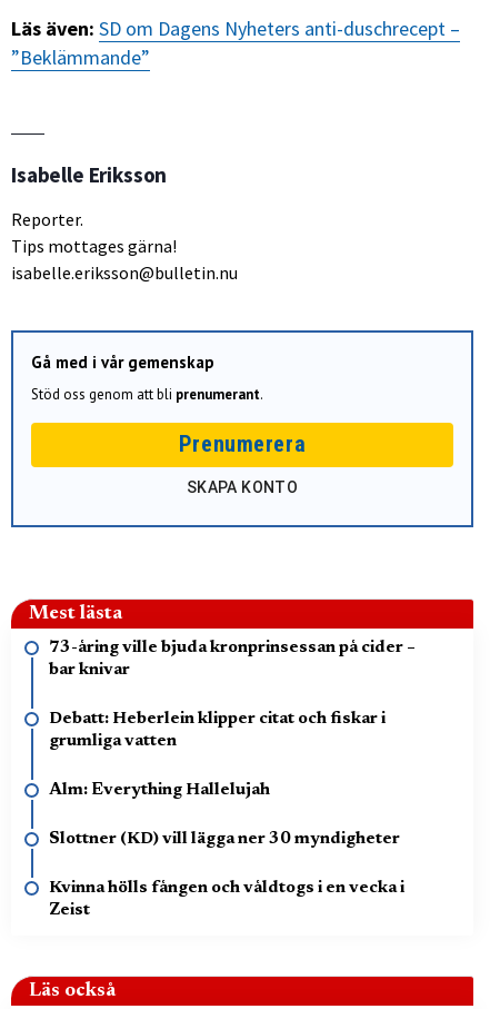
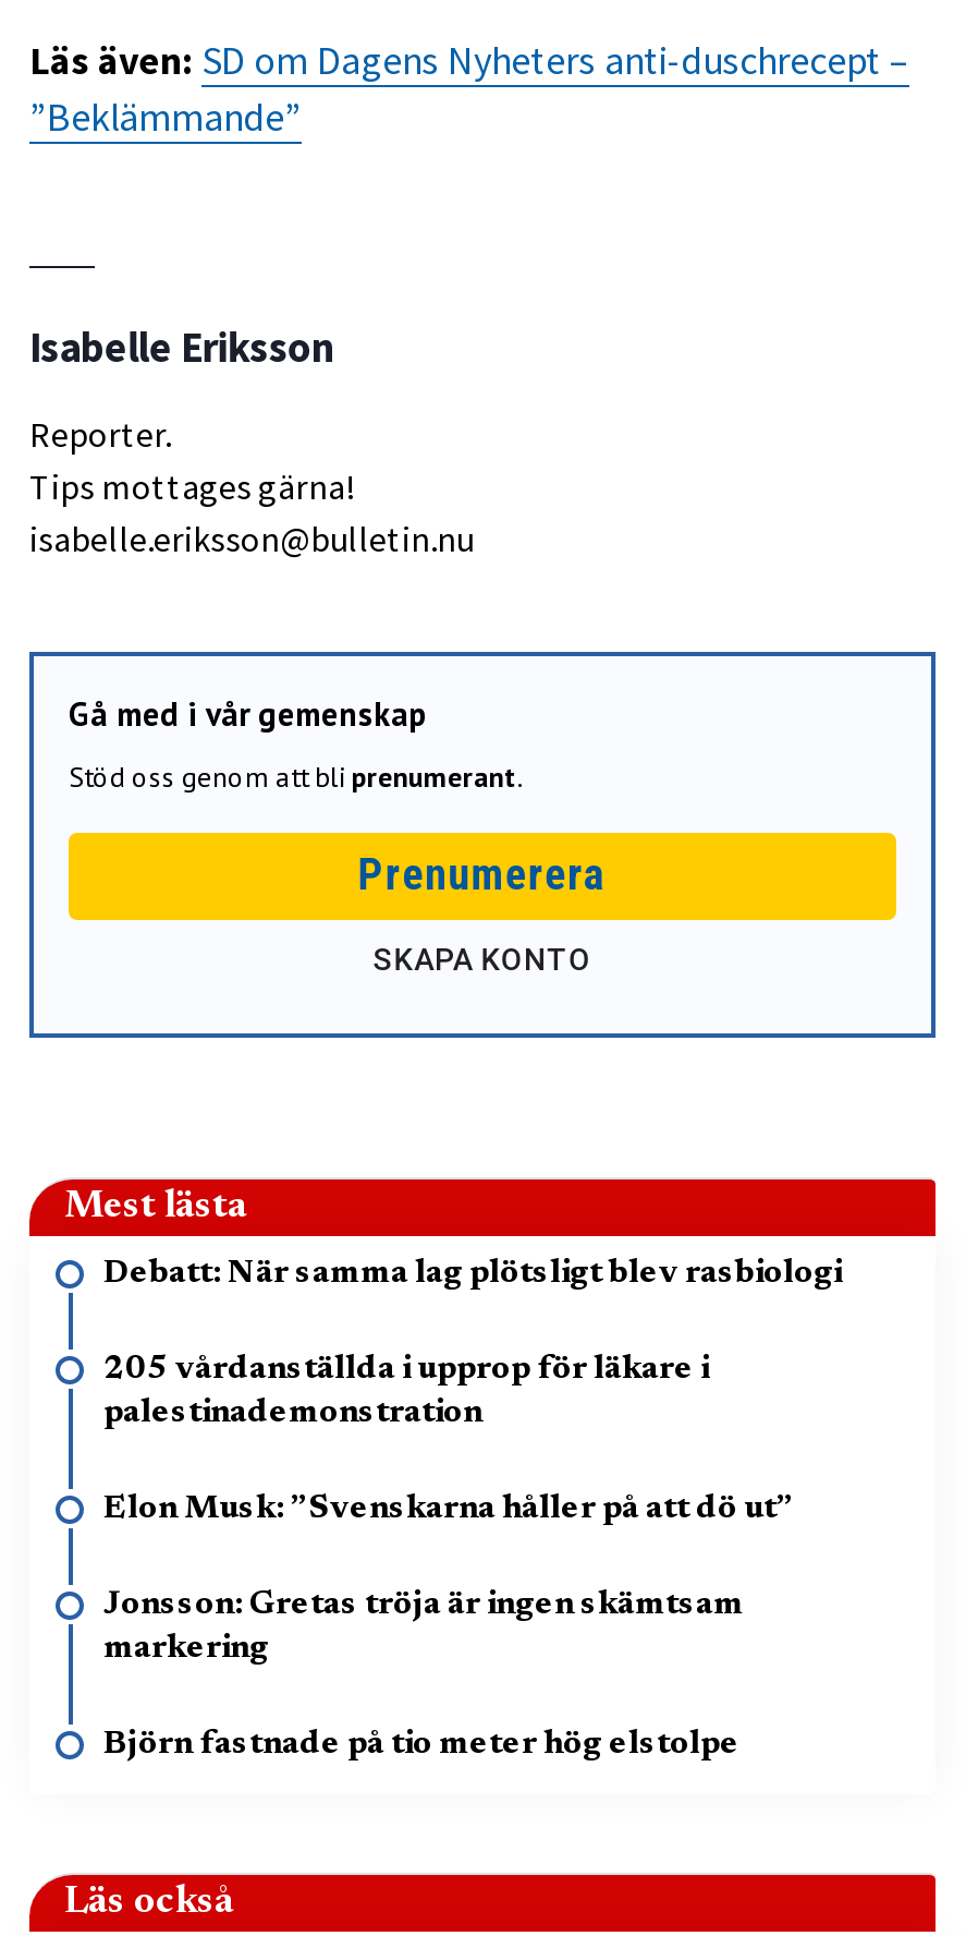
[49,639,416,678] 73-åring ville bjuda kronprinsessan på cider – | bar knivar -> [103,1257,842,1290] Debatt: När samma lag plötsligt blev rasbiologi
[49,711,386,749] Debatt: Heberlein klipper citat och fiskar i | grumliga vatten -> [103,1353,709,1430] 205 vårdanställda i upprop för läkare i | palestinademonstration
[49,782,270,798] Alm: Everything Hallelujah -> [103,1493,794,1525] Elon Musk: ”Svenskarna håller på att dö ut”
[49,831,400,847] Slottner (KD) vill lägga ner 30 myndigheter -> [103,1589,744,1665] Jonsson: Gretas tröja är ingen skämtsam | markering
[49,880,404,919] Kvinna hölls fången och våldtogs i en vecka i | Zeist -> [103,1728,739,1761] Björn fastnade på tio meter hög elstolpe

